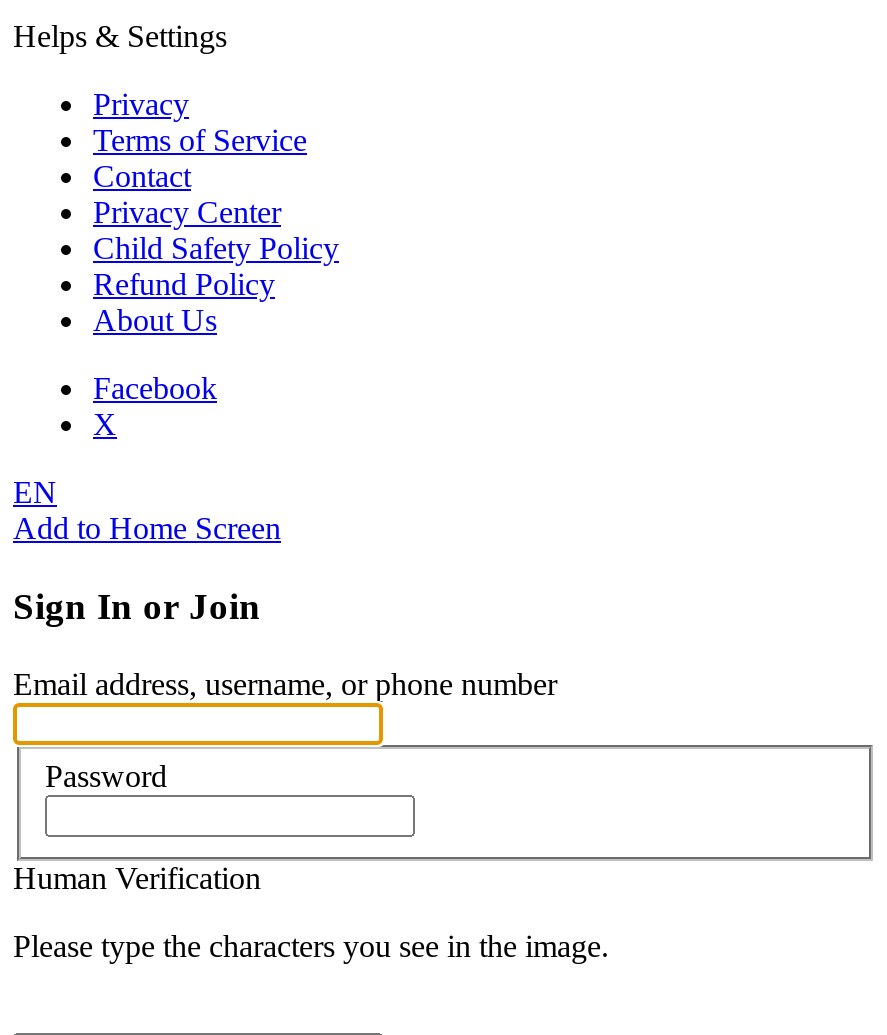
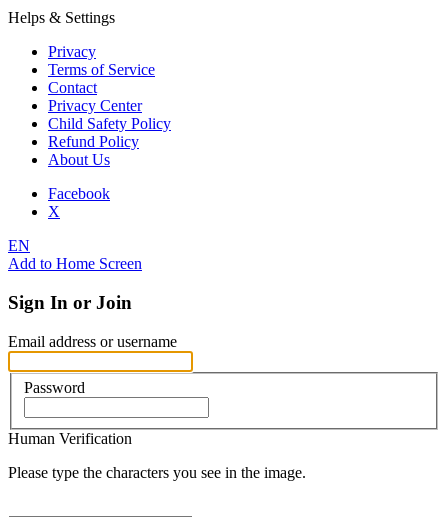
[13,667,557,701] Email address, username, or phone number -> [8,333,177,350] Email address or username

